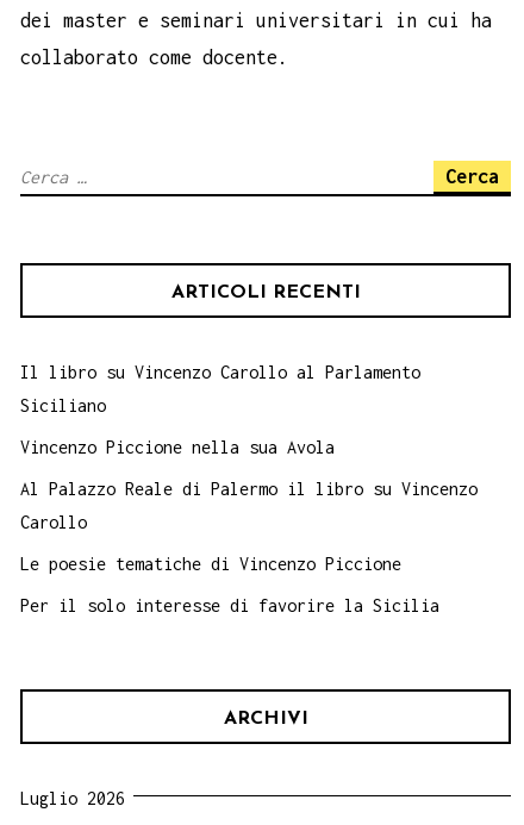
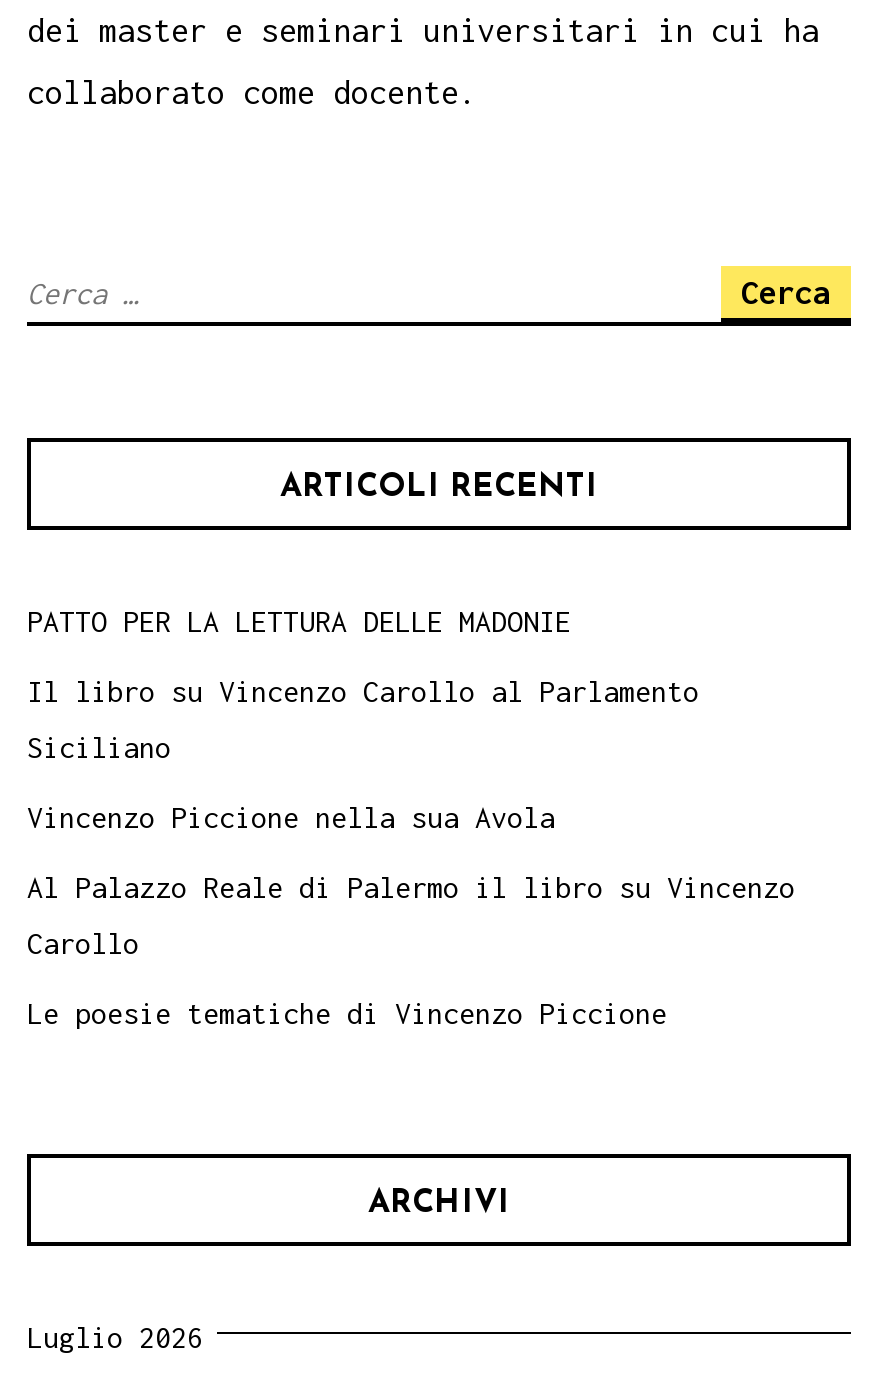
none -> [27,603,571,637] PATTO PER LA LETTURA DELLE MADONIE
moved [20,362,478,573] -> [27,673,795,1029]: Il libro su Vincenzo Carollo al Parlamento | Siciliano | Vincenzo Piccione nella sua Avola | Al Palazzo Reale di Palermo il libro su Vincenzo | Carollo | Le poesie tematiche di Vincenzo Piccione
[20,595,439,615] Per il solo interesse di favorire la Sicilia -> none

